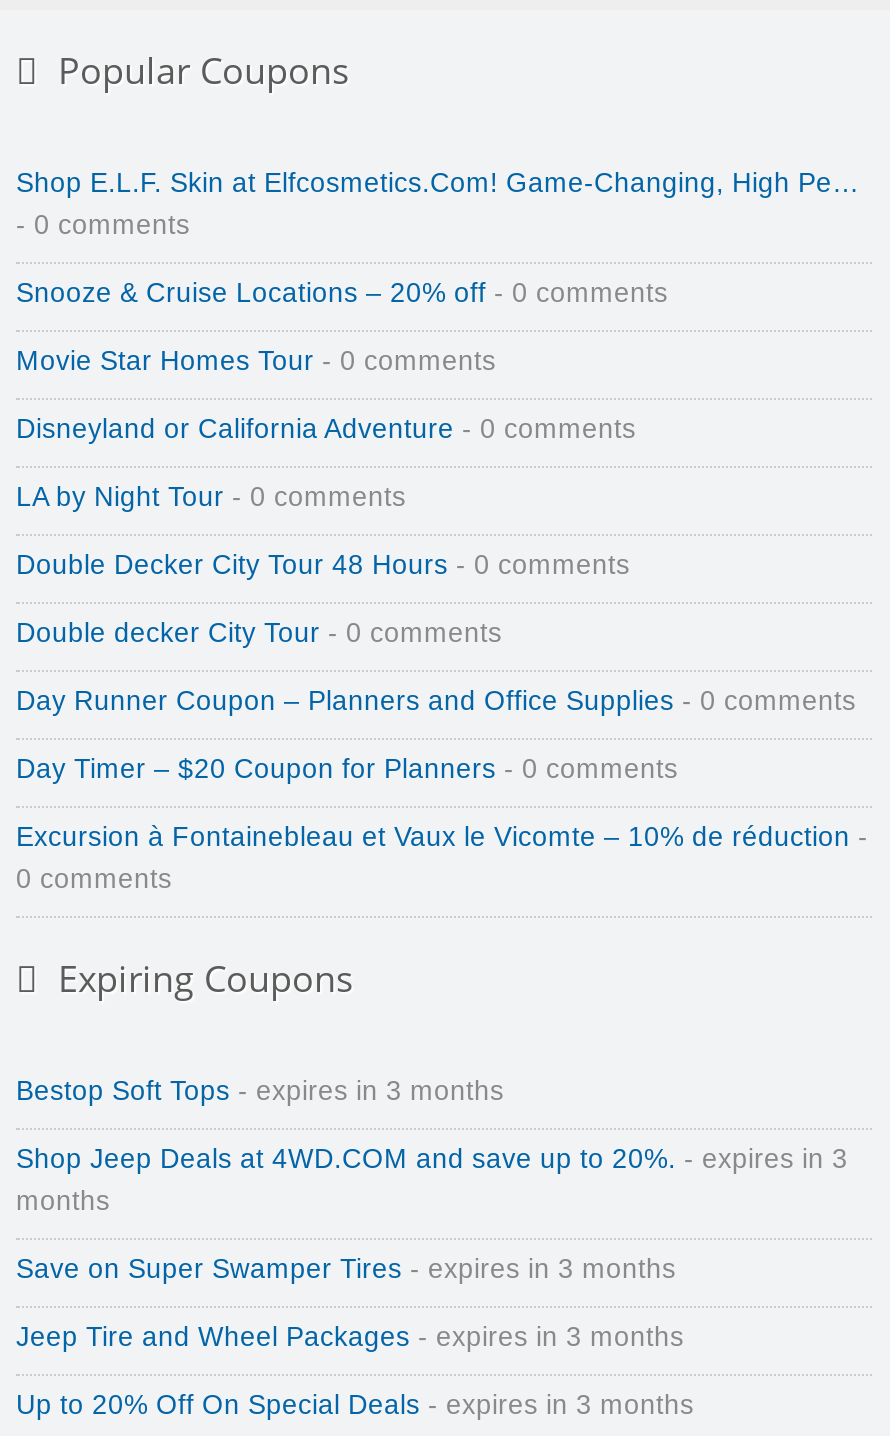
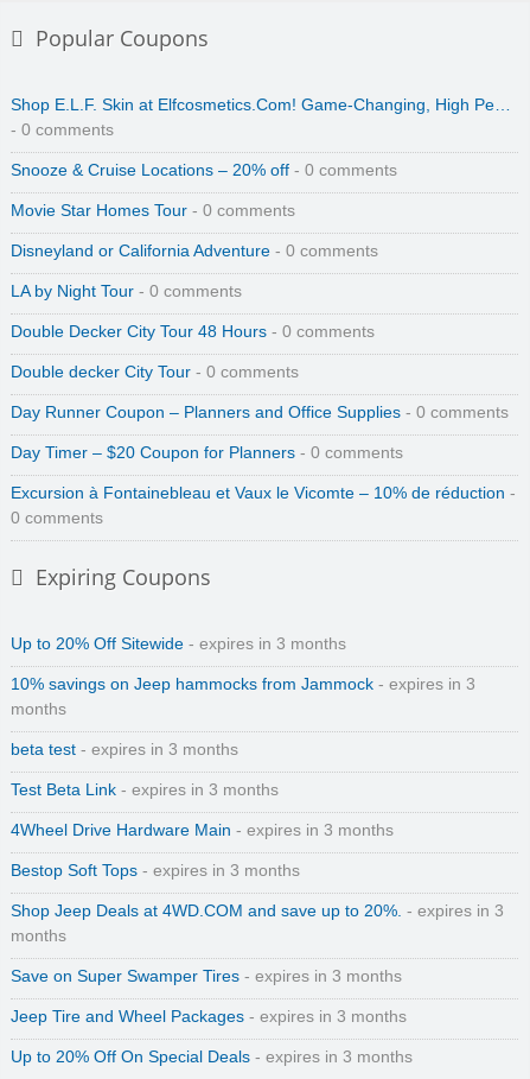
none -> [11,635,475,839] Up to 20% Off Sitewide - expires in 3 months | 10% savings on Jeep hammocks from Jammock - expires in 3 | months | beta test - expires in 3 months | Test Beta Link - expires in 3 months | 4Wheel Drive Hardware Main - expires in 3 months

